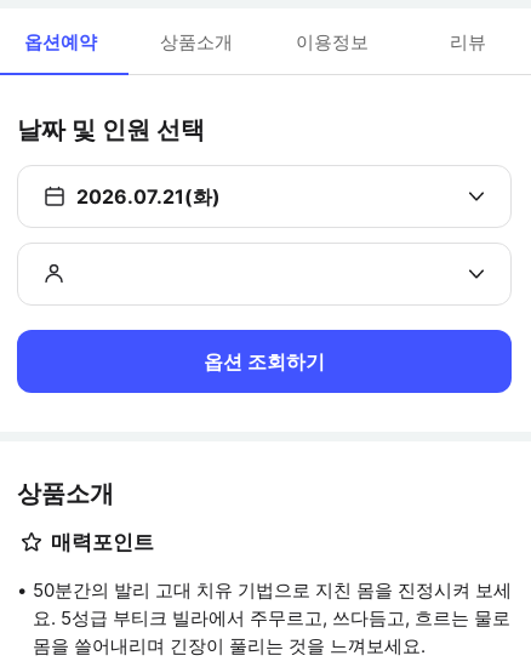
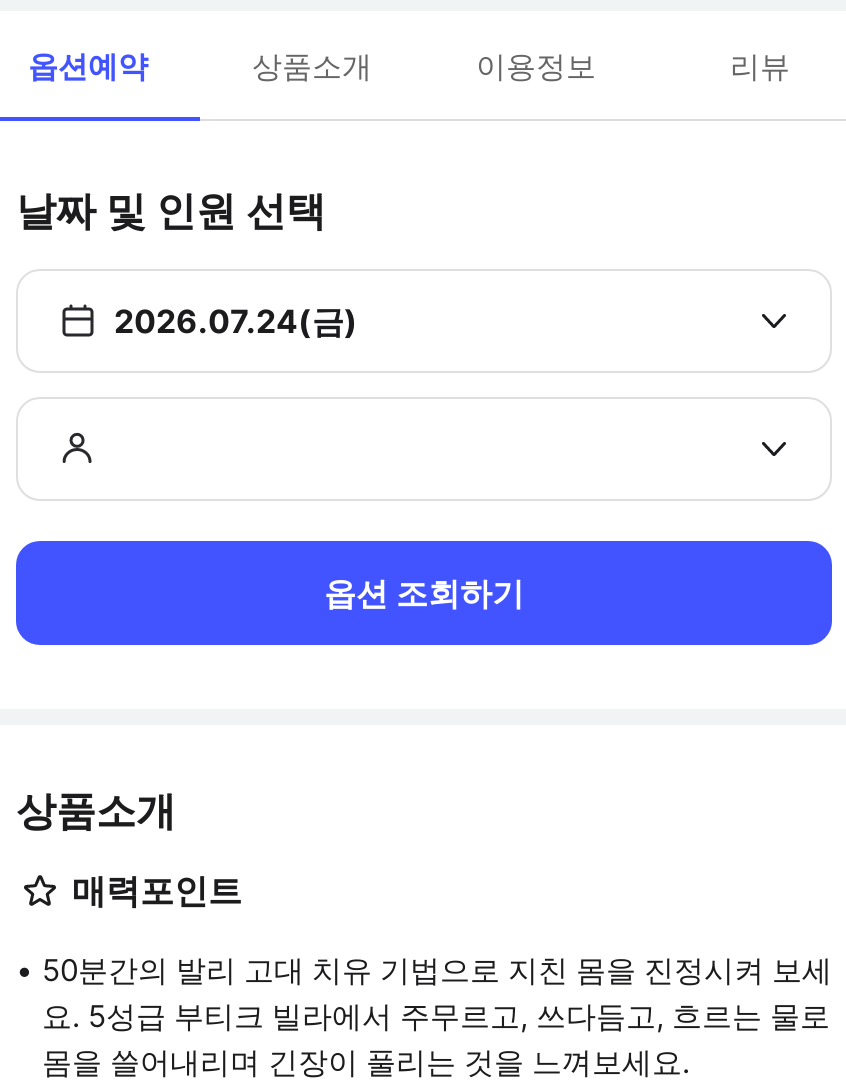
[76,184,221,209] 2026.07.21(화) -> [114,301,358,341] 2026.07.24(금)

